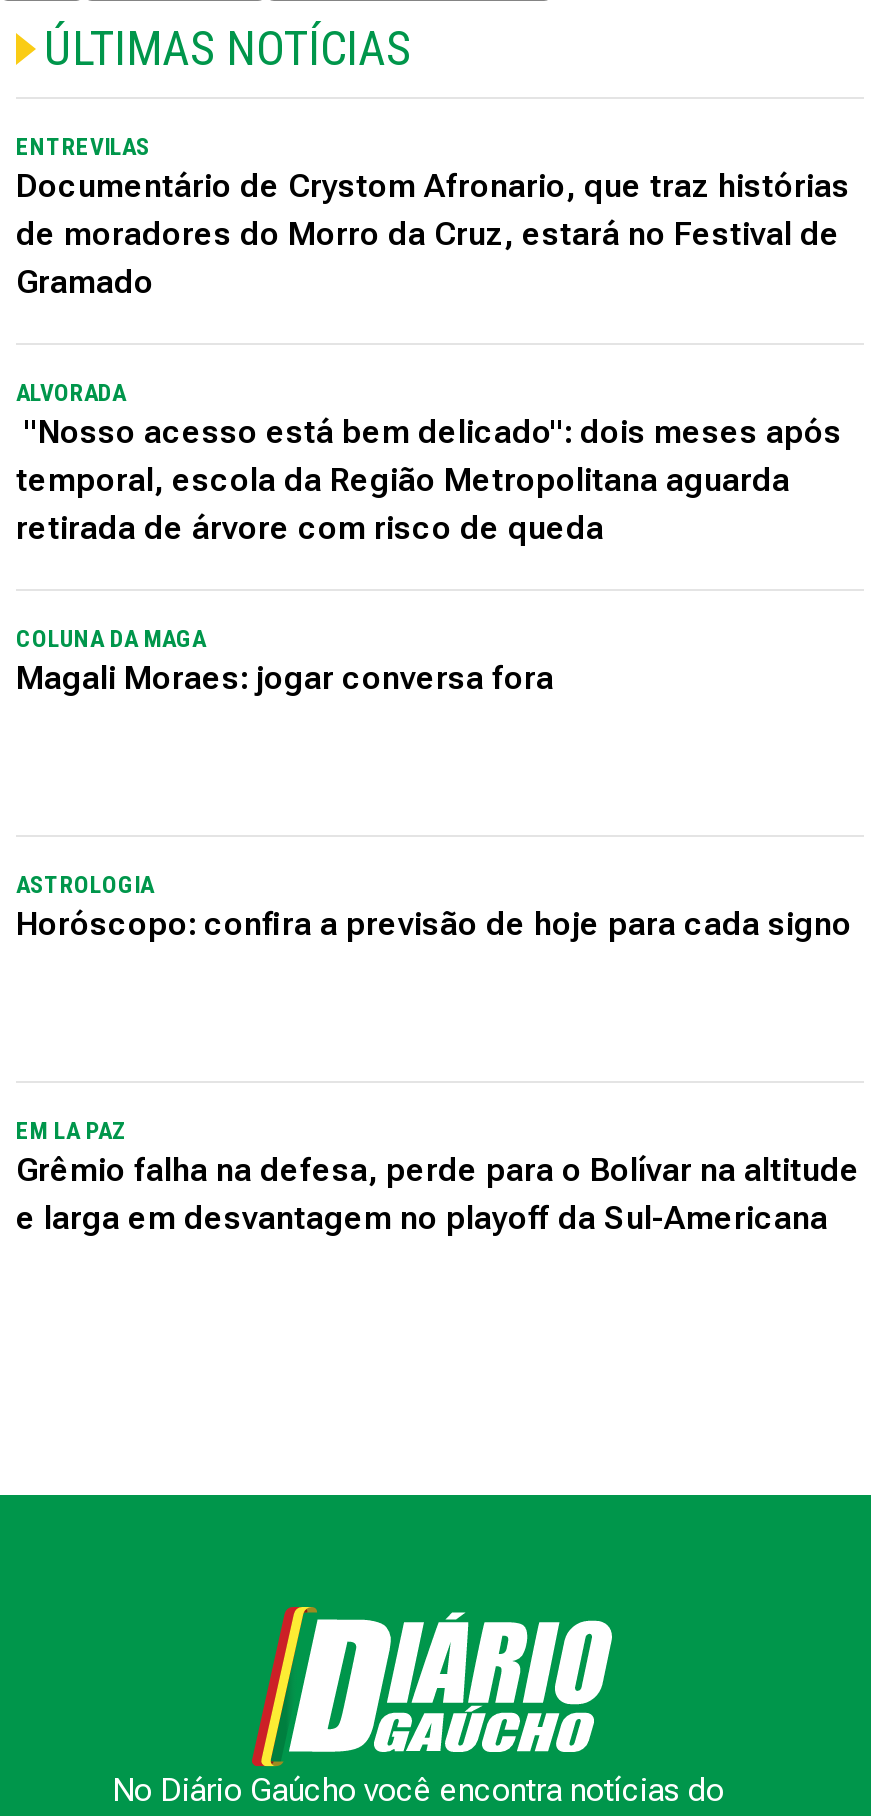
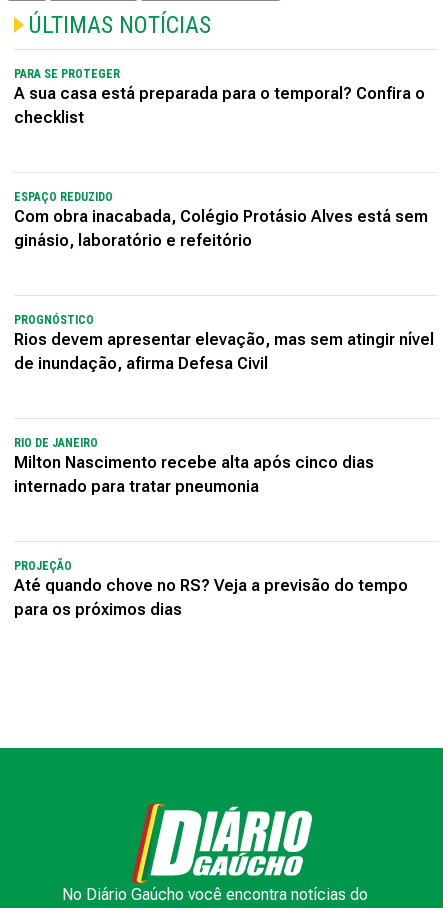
[16,134,850,302] ENTREVILAS | Documentário de Crystom Afronario, que traz histórias | de moradores do Morro da Cruz, estará no Festival de | Gramado -> [14,67,425,127] PARA SE PROTEGER | A sua casa está preparada para o temporal? Confira o | checklist
[16,380,842,548] ALVORADA | "Nosso acesso está bem delicado": dois meses após | temporal, escola da Região Metropolitana aguarda | retirada de árvore com risco de queda -> [14,190,428,250] ESPAÇO REDUZIDO | Com obra inacabada, Colégio Protásio Alves está sem | ginásio, laboratório e refeitório
[16,626,554,698] COLUNA DA MAGA | Magali Moraes: jogar conversa fora -> [14,313,434,373] PROGNÓSTICO | Rios devem apresentar elevação, mas sem atingir nível | de inundação, afirma Defesa Civil
[16,872,852,944] ASTROLOGIA | Horóscopo: confira a previsão de hoje para cada signo -> [14,436,374,496] RIO DE JANEIRO | Milton Nascimento recebe alta após cinco dias | internado para tratar pneumonia
[16,1118,860,1238] EM LA PAZ | Grêmio falha na defesa, perde para o Bolívar na altitude | e larga em desvantagem no playoff da Sul-Americana -> [14,559,408,619] PROJEÇÃO | Até quando chove no RS? Veja a previsão do tempo | para os próximos dias

